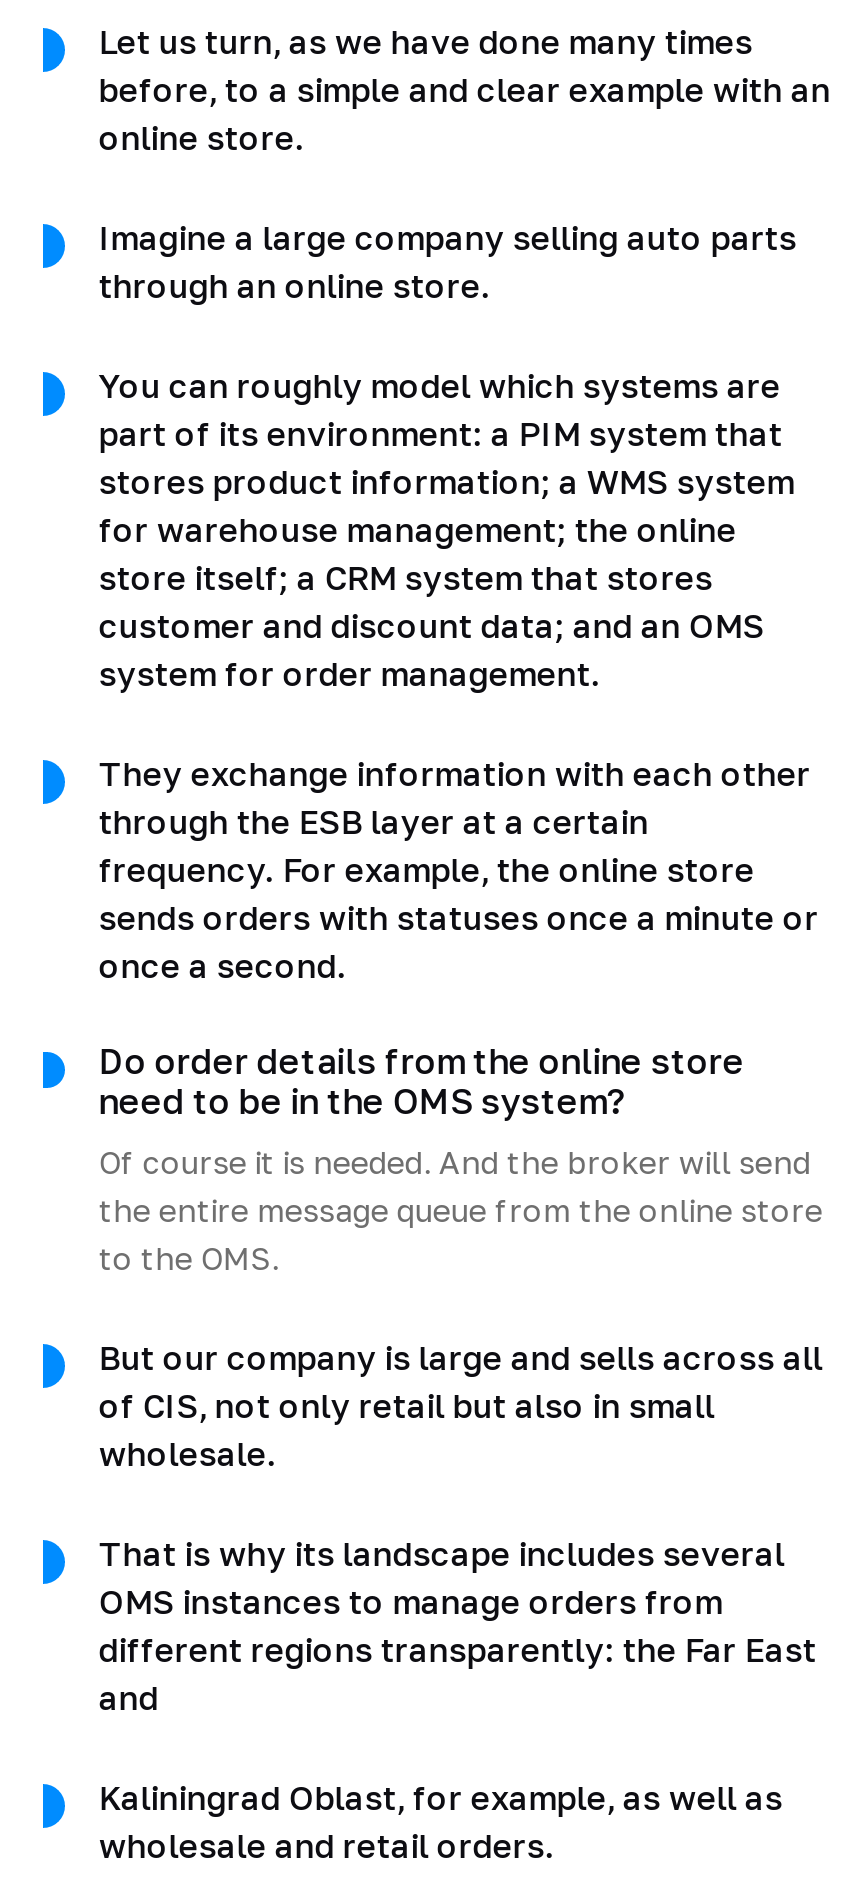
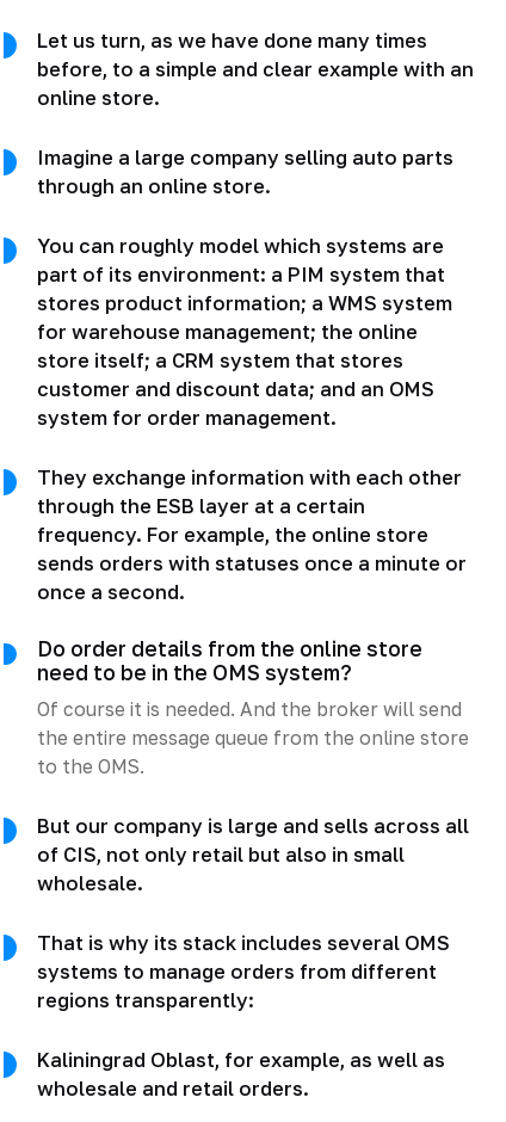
[99,1534,817,1718] That is why its landscape includes several | OMS instances to manage orders from | different regions transparently: the Far East | and -> [37,931,450,1012] That is why its stack includes several OMS | systems to manage orders from different | regions transparently:

